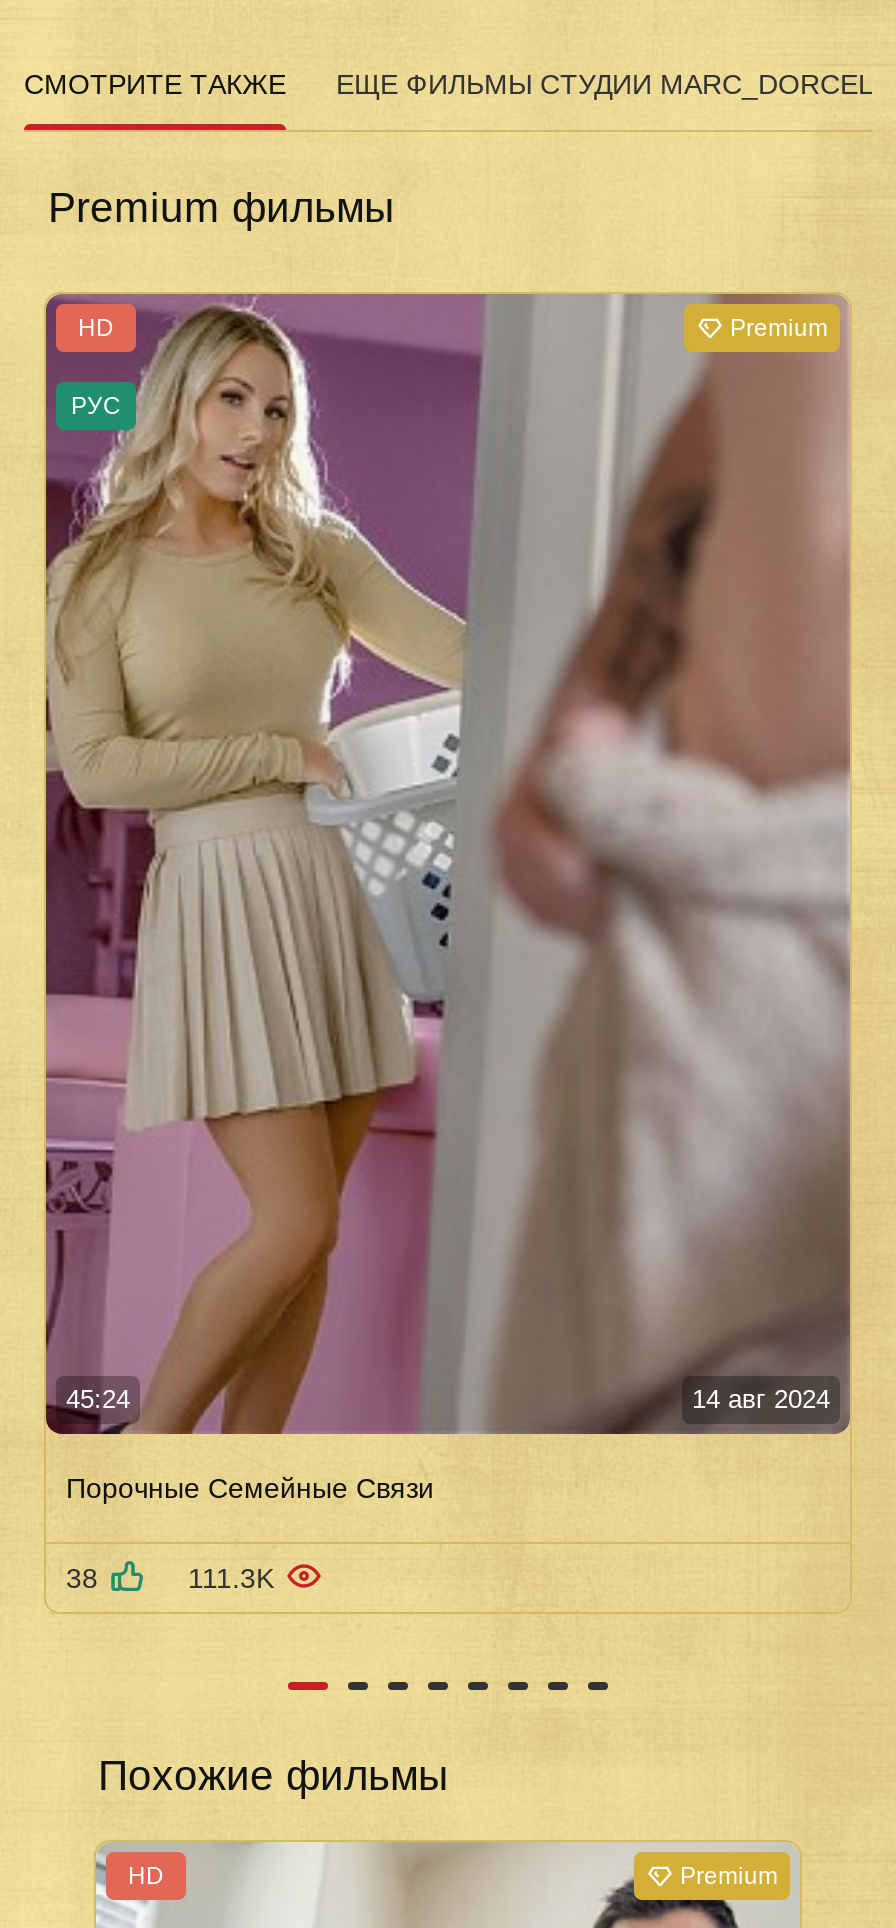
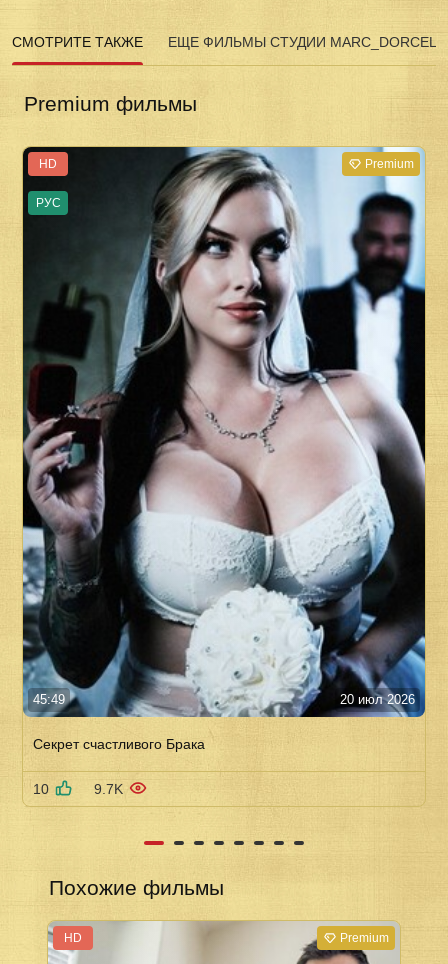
[44,292,852,1436] [image] | 45:24 | 14 авг 2024 -> [22,146,426,718] [image] | 45:49 | 20 июл 2026
[66,1471,434,1503] Порочные Семейные Связи -> [33,736,205,752] Секрет счастливого Брака
[66,1561,274,1593] 38 | 111.3K -> [33,781,123,797] 10 | 9.7K

